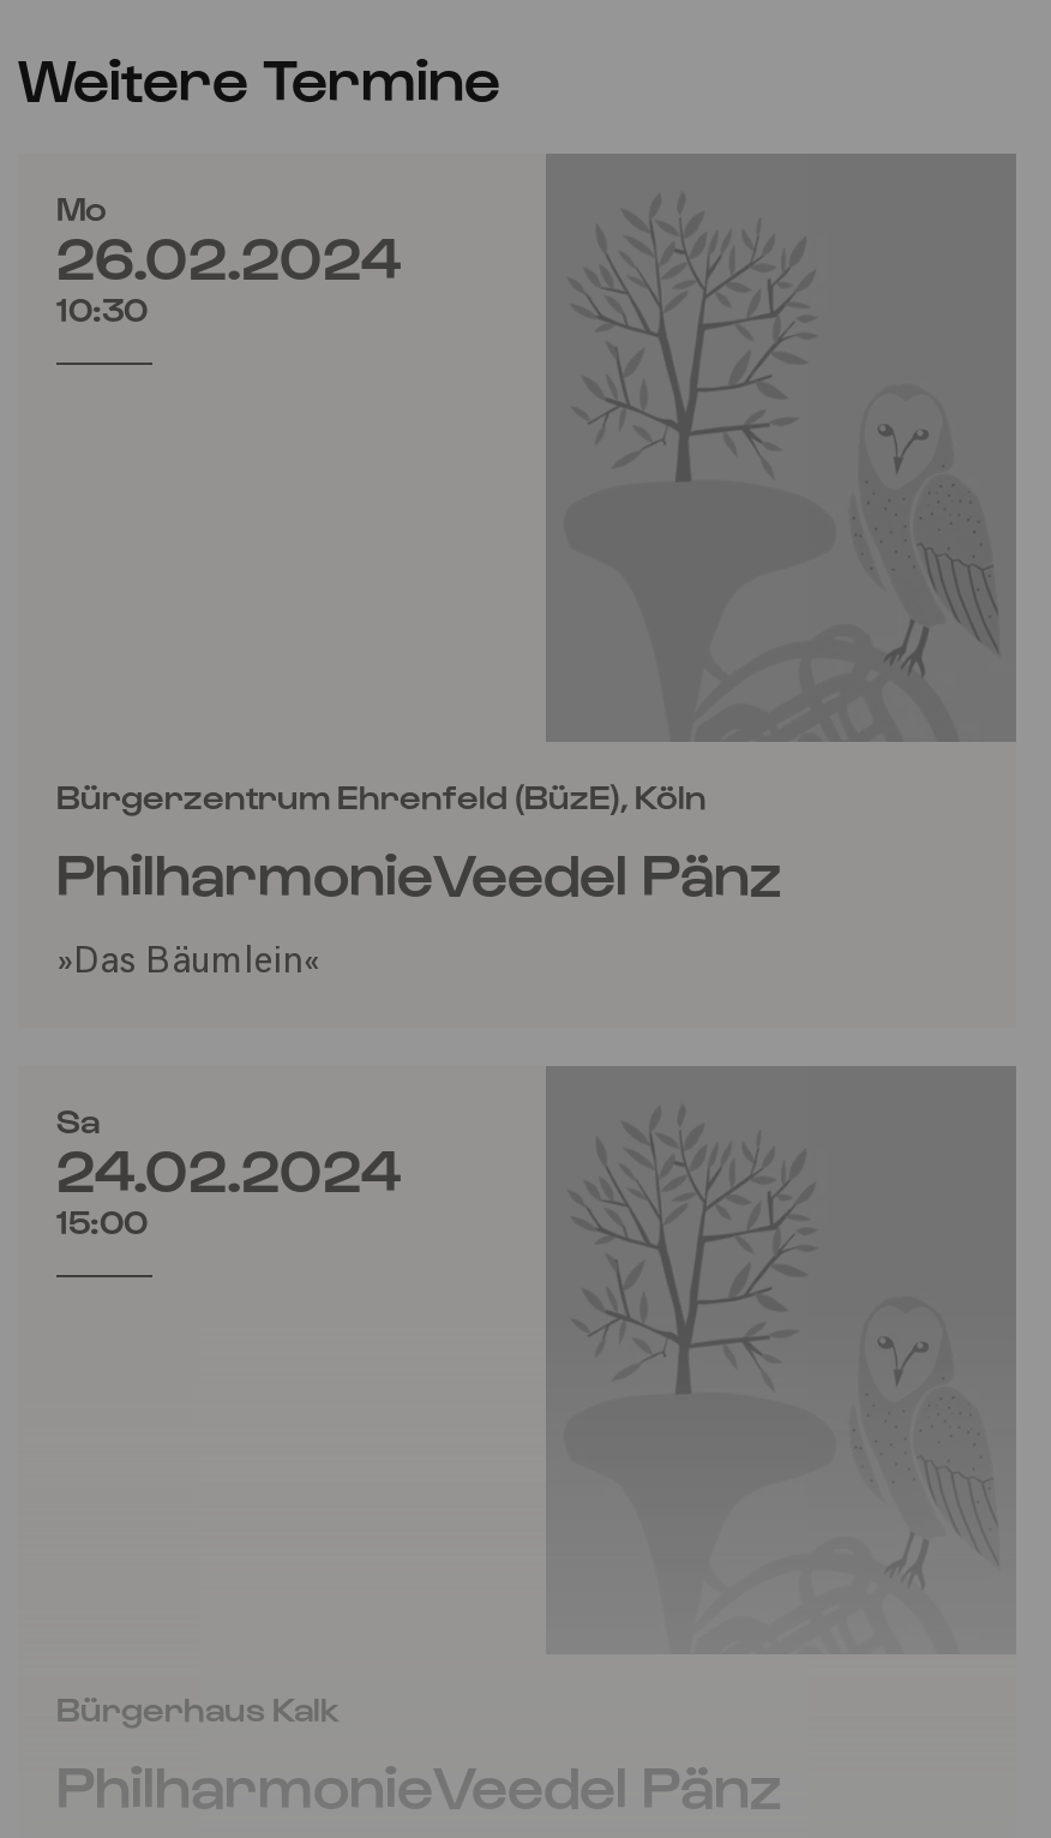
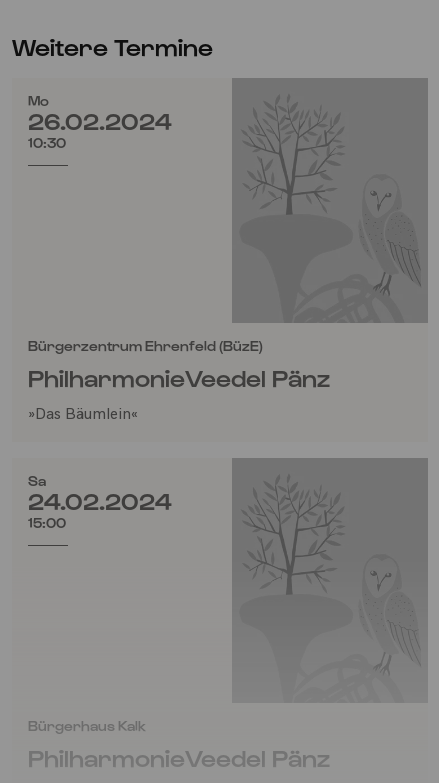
[56,776,707,816] Bürgerzentrum Ehrenfeld (BüzE), Köln -> [28,337,263,354] Bürgerzentrum Ehrenfeld (BüzE)

